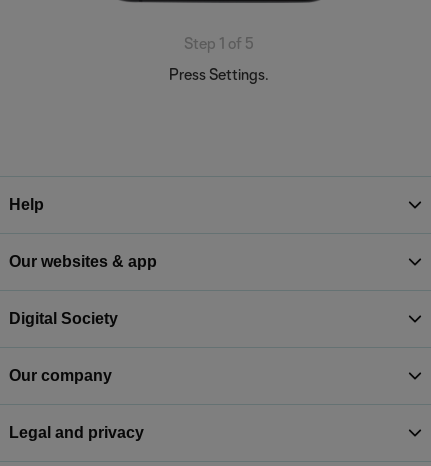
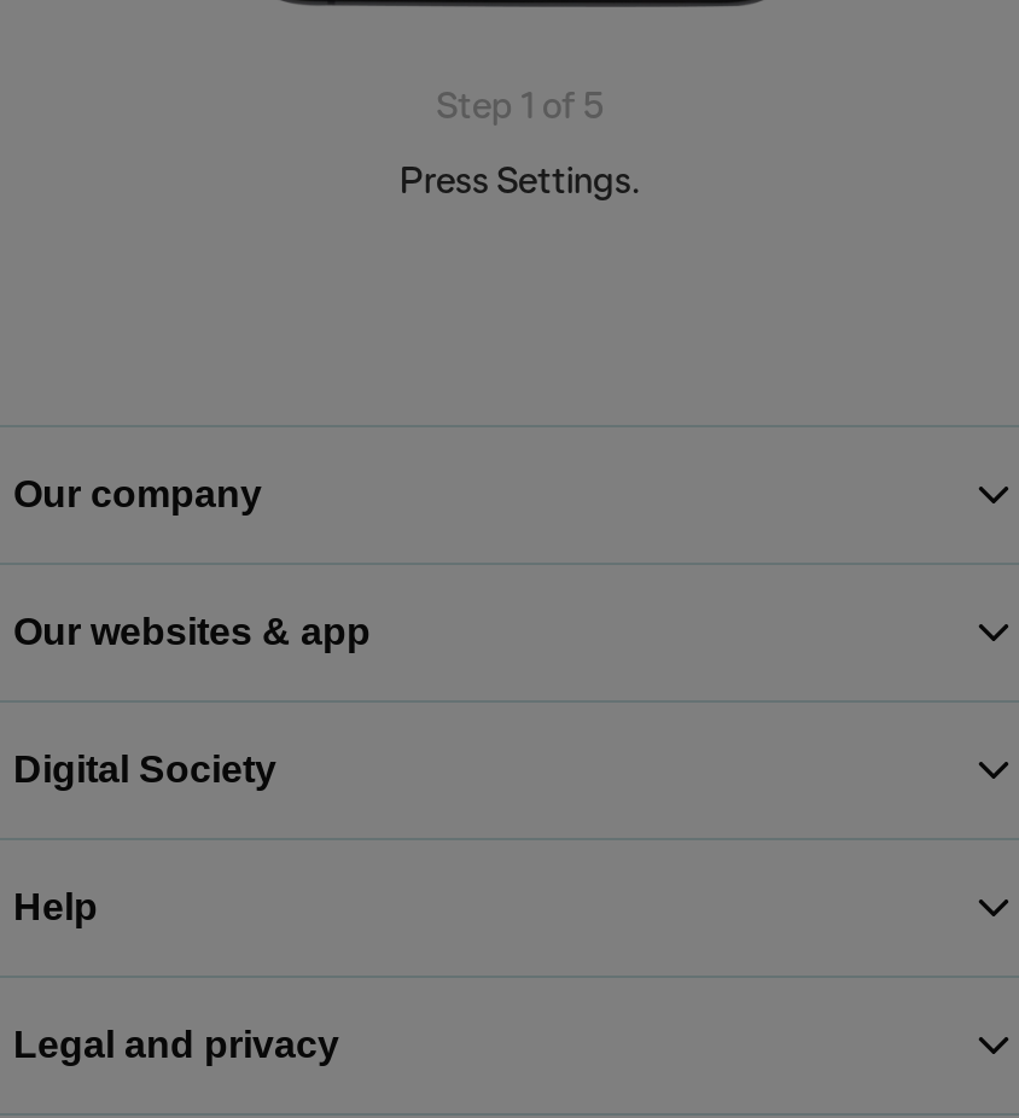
moved [9,196,44,213] -> [13,886,98,927]: Help
moved [9,367,112,384] -> [13,473,262,514]: Our company

